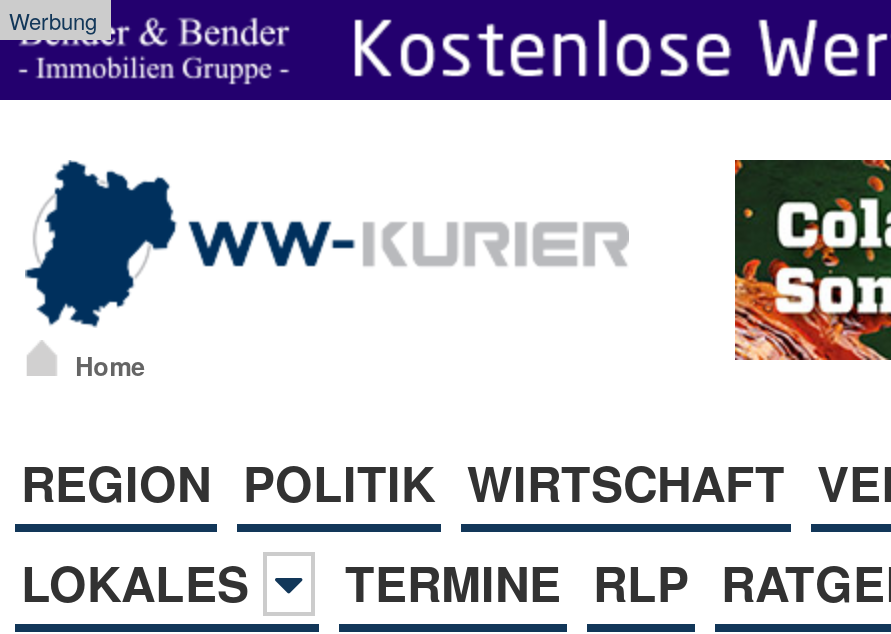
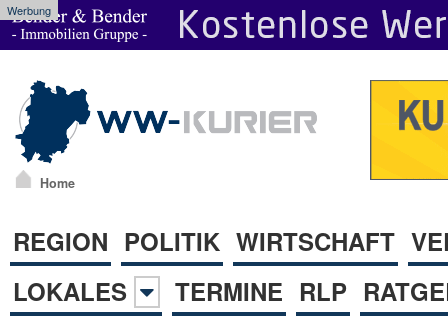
[733,158,885,362] [image] -> [369,79,445,181] [image]

